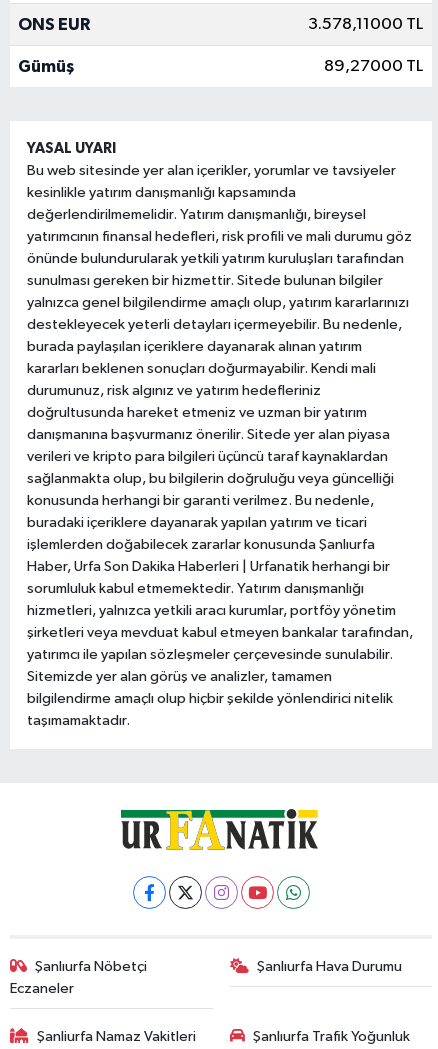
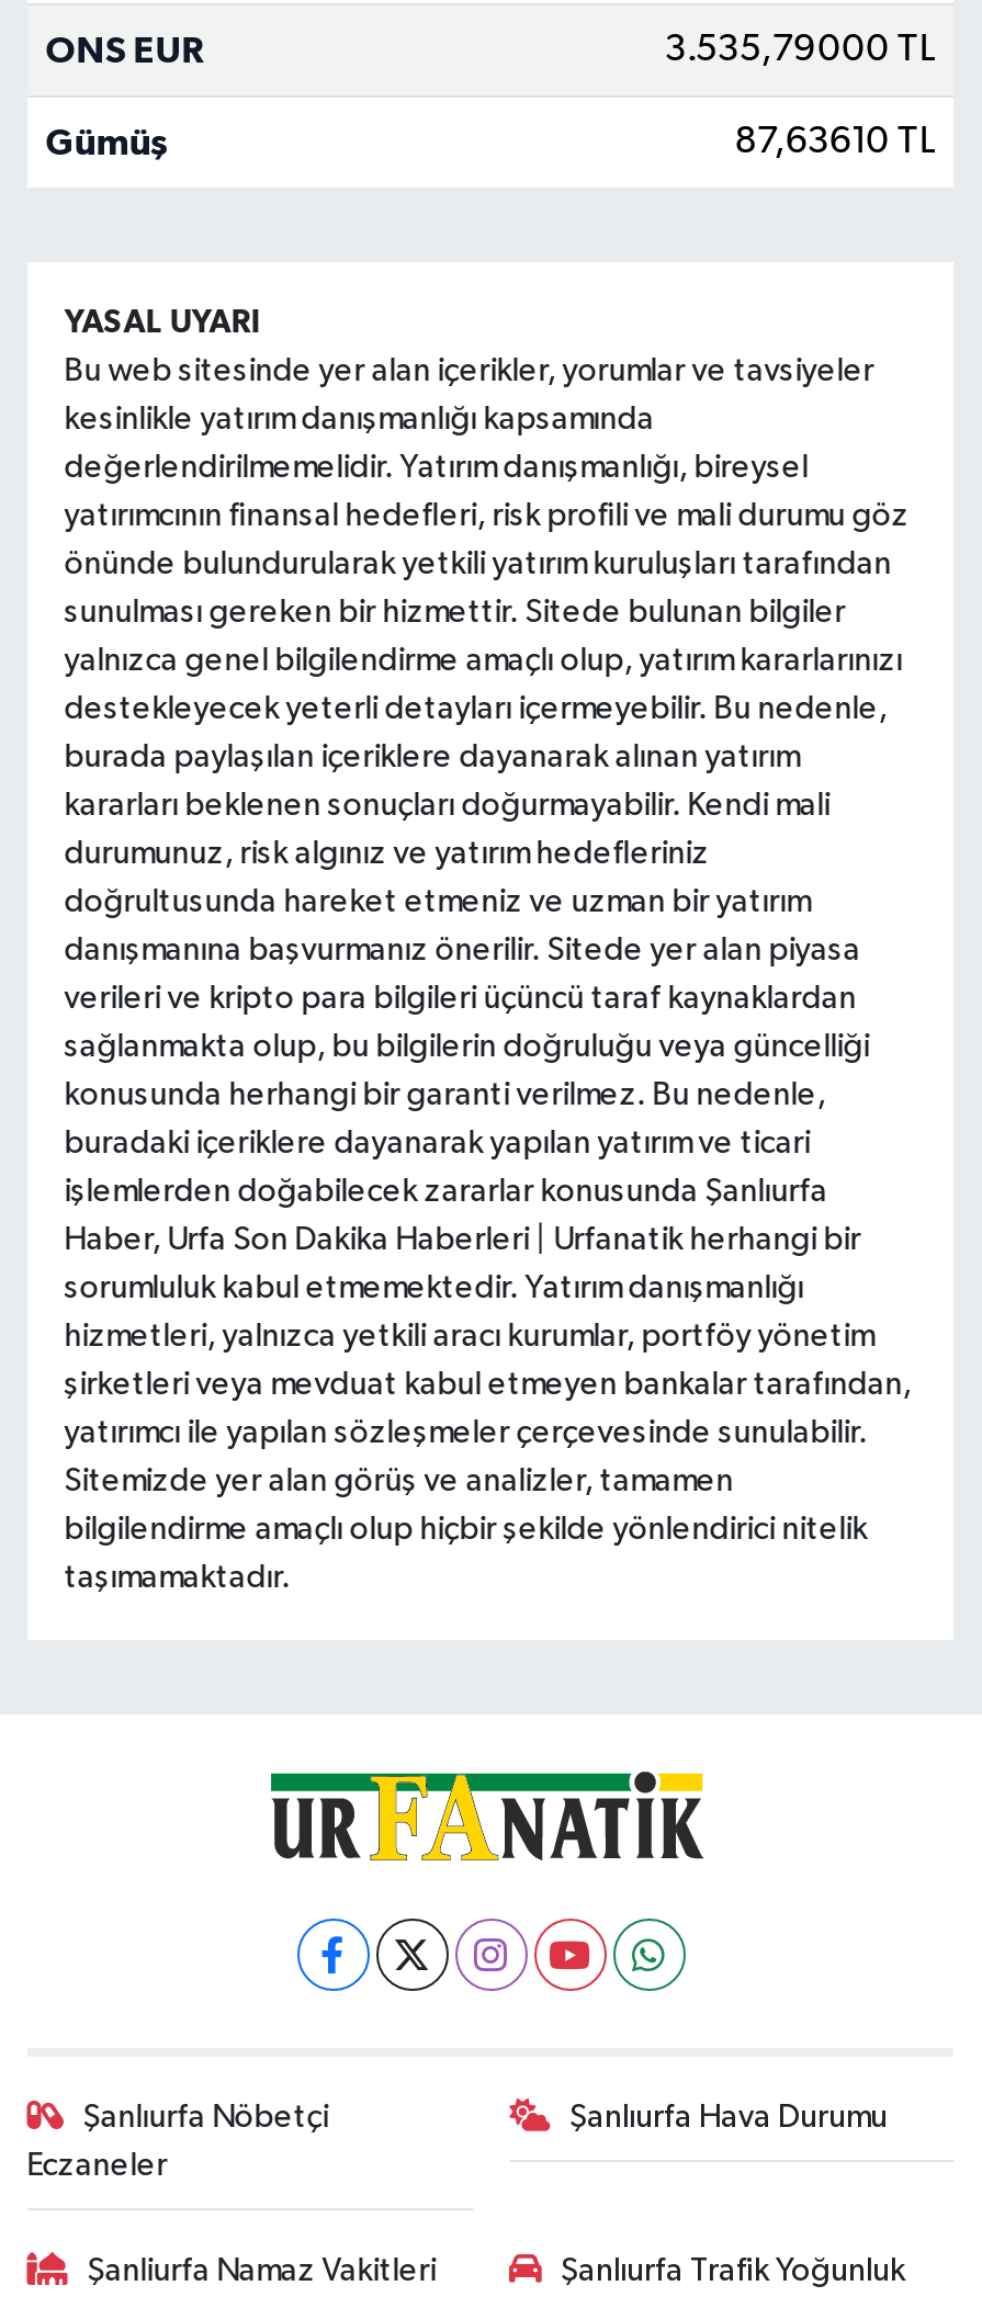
[308,16,423,33] 3.578,11000 TL -> [664,32,934,69] 3.535,79000 TL
[324,58,423,75] 89,27000 TL -> [734,124,934,161] 87,63610 TL

